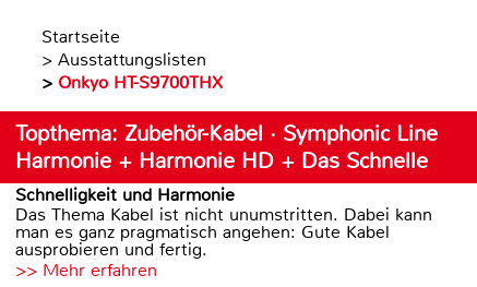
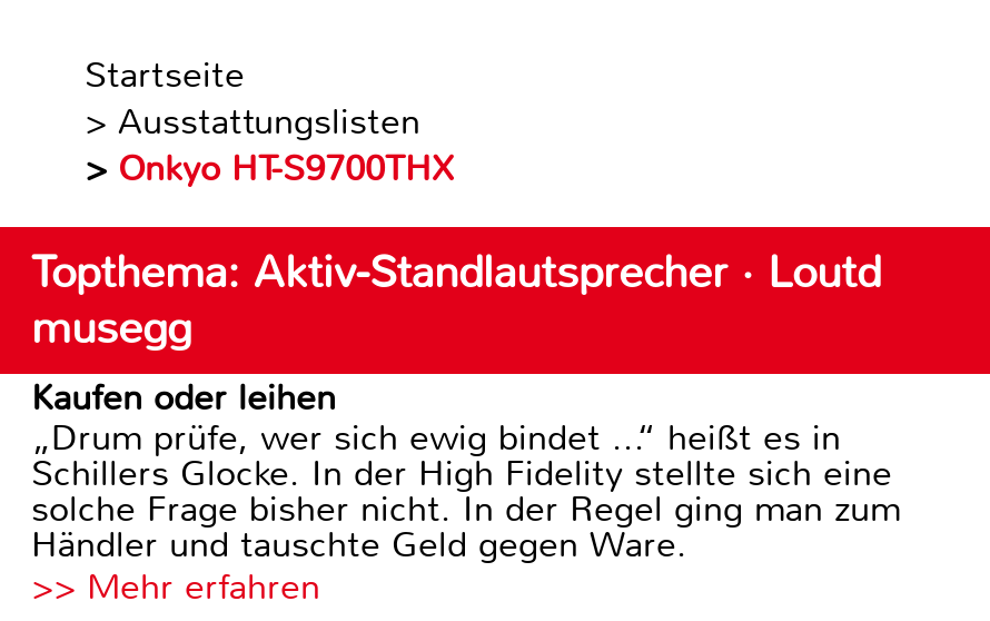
[15,120,438,261] Topthema: Zubehör-Kabel · Symphonic Line | Harmonie + Harmonie HD + Das Schnelle | Schnelligkeit und Harmonie | Das Thema Kabel ist nicht unumstritten. Dabei kann | man es ganz pragmatisch angehen: Gute Kabel | ausprobieren und fertig. -> [31,245,901,568] Topthema: Aktiv-Standlautsprecher · Loutd | musegg | Kaufen oder leihen | „Drum prüfe, wer sich ewig bindet ...“ heißt es in | Schillers Glocke. In der High Fidelity stellte sich eine | solche Frage bisher nicht. In der Regel ging man zum | Händler und tauschte Geld gegen Ware.

